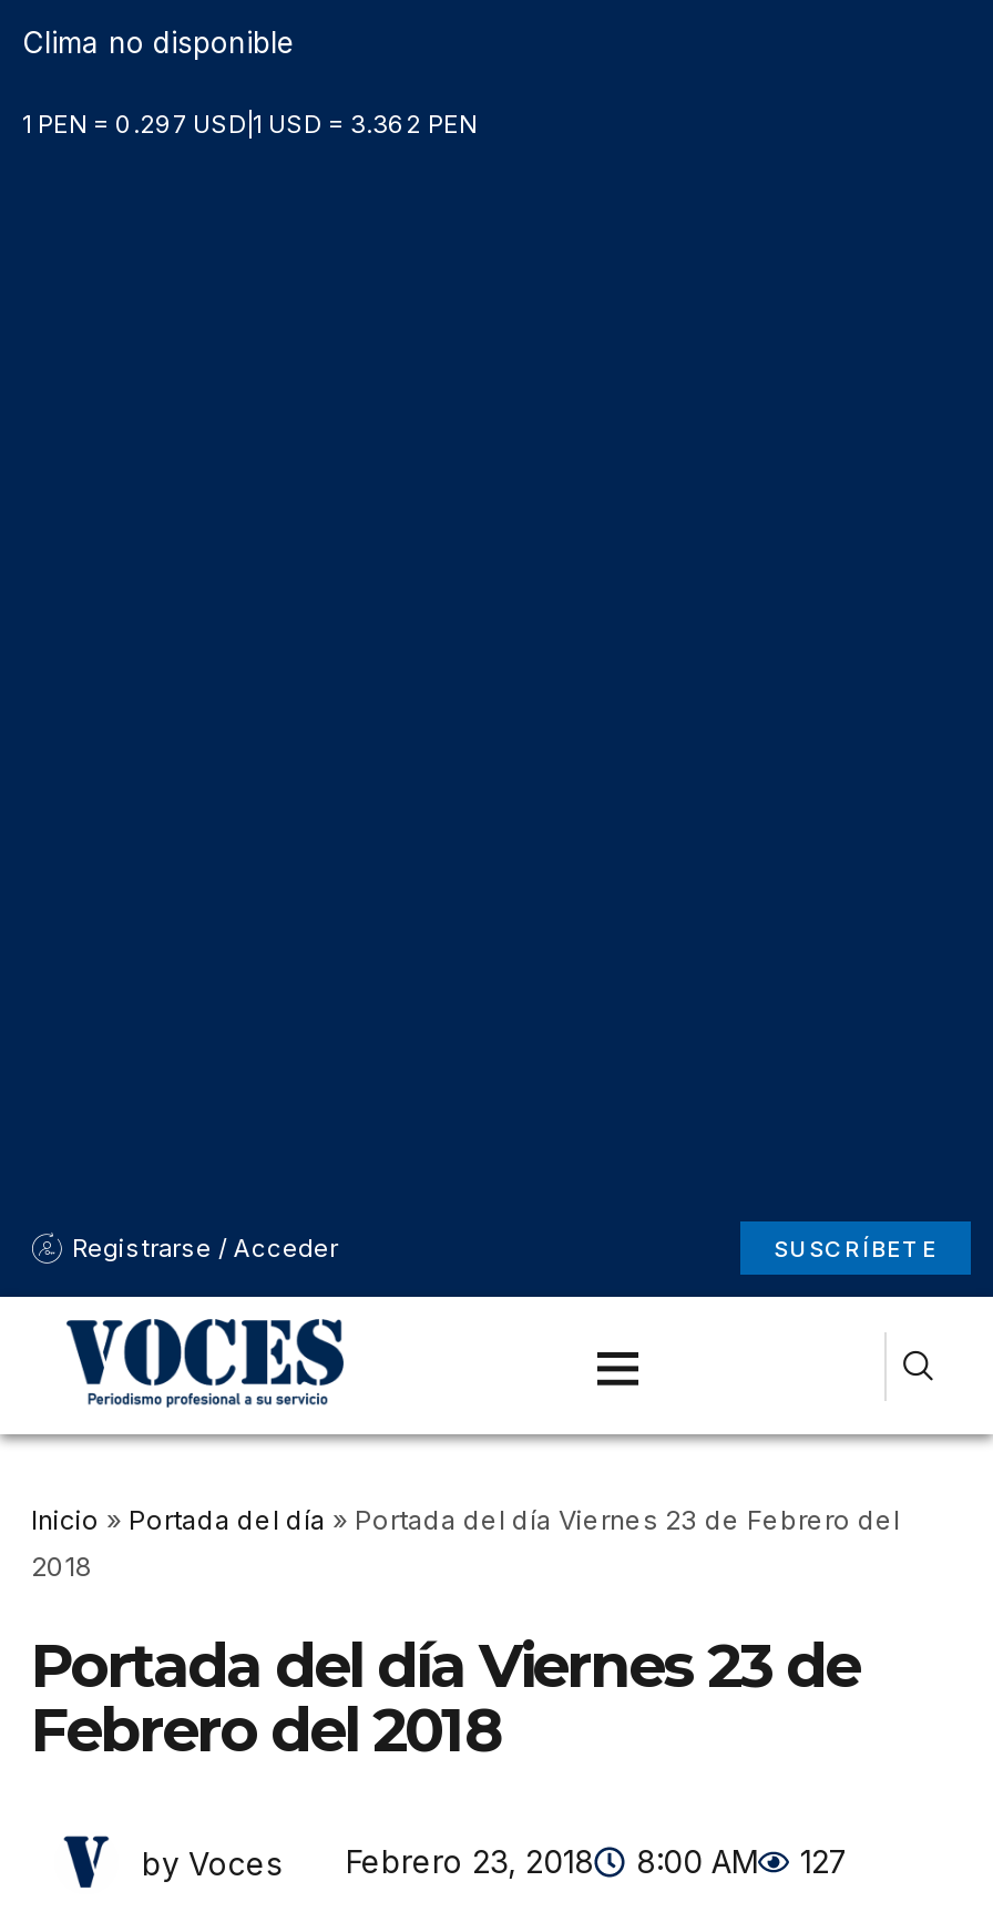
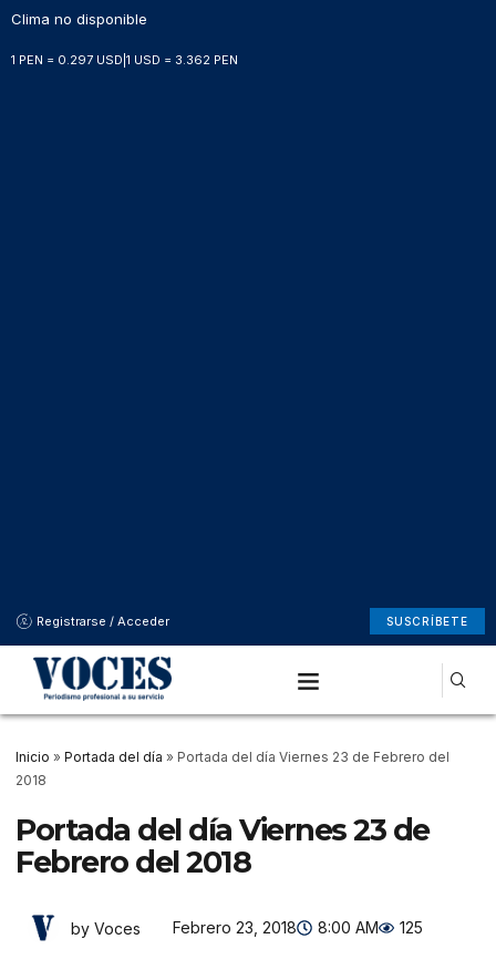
[142,1842,849,1881] by Voces Febrero 23, 2018 8:00 AM 127 -> [71,918,423,937] by Voces Febrero 23, 2018 8:00 AM 125

